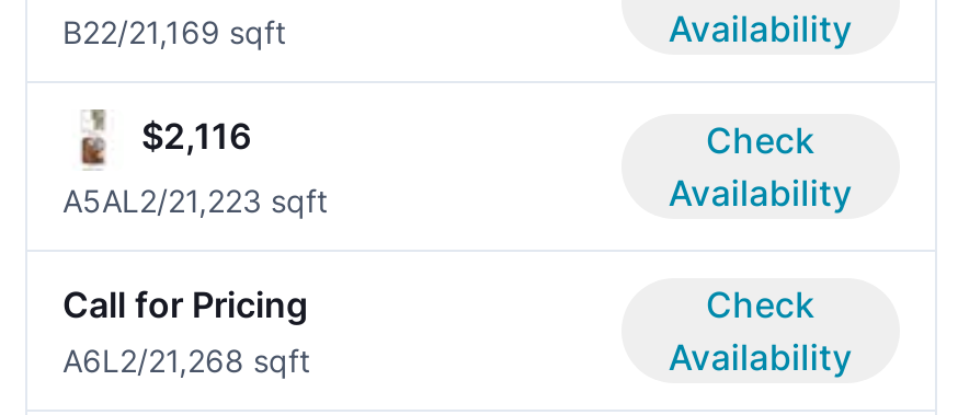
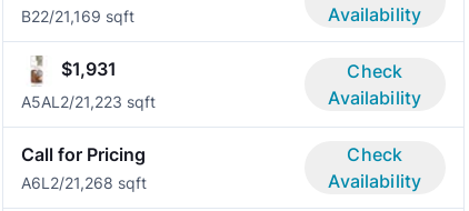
[141,115,251,158] $2,116 -> [61,58,117,80] $1,931

